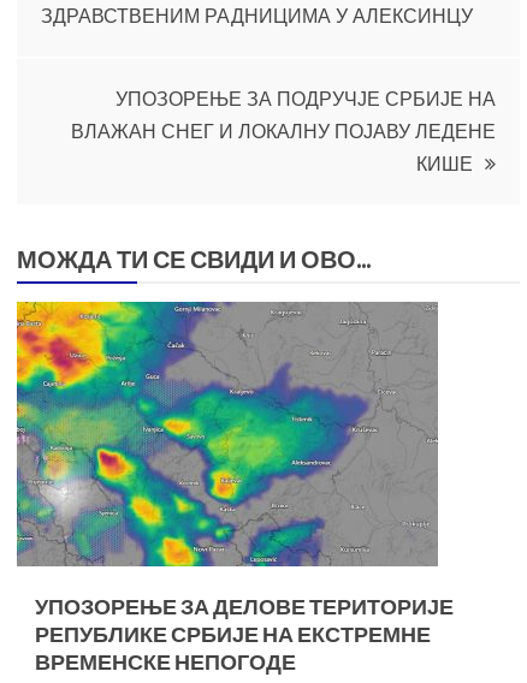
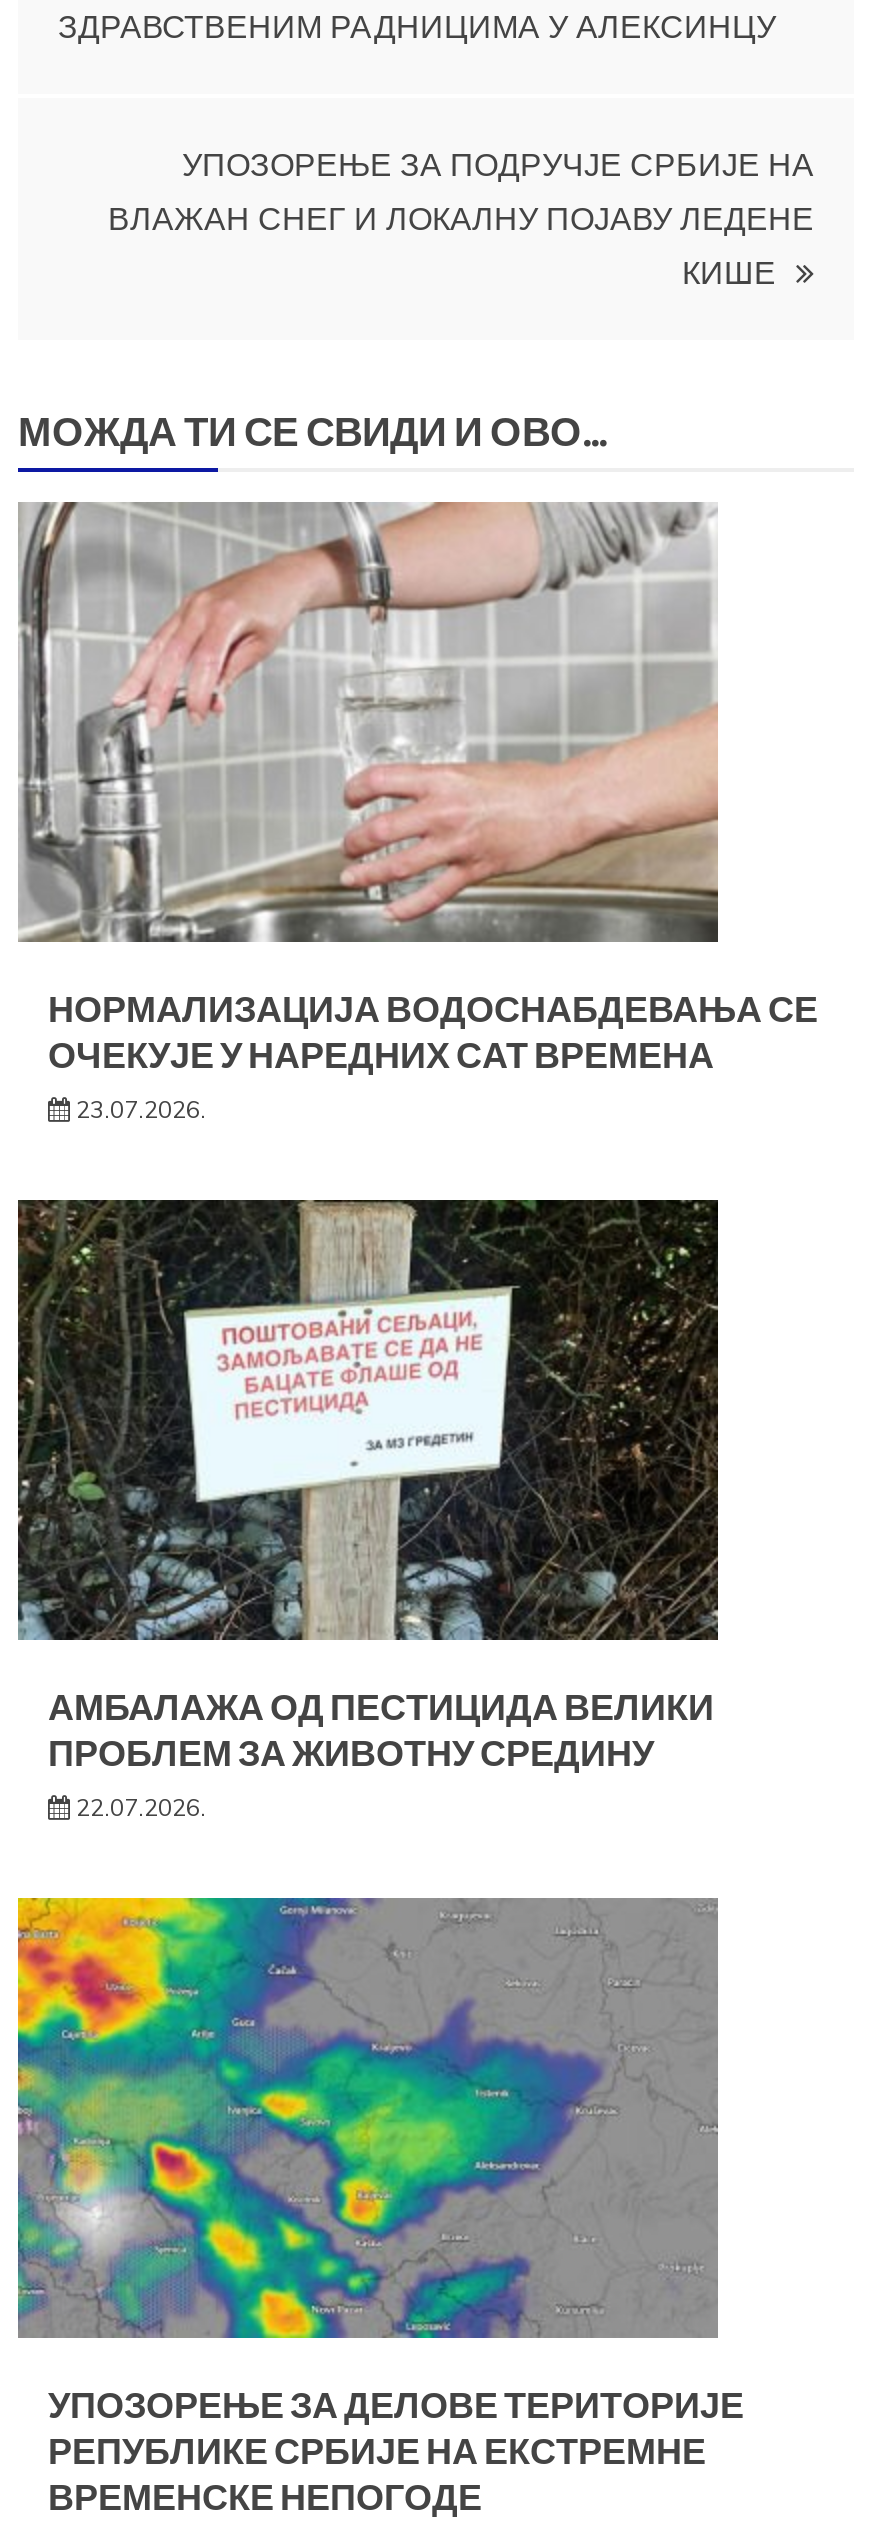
none -> [16,1198,720,1822] [image] | АМБАЛАЖА ОД ПЕСТИЦИДА ВЕЛИКИ | ПРОБЛЕМ ЗА ЖИВОТНУ СРЕДИНУ | 22.07.2026.
none -> [18,500,818,1124] [image] | НОРМАЛИЗАЦИЈА ВОДОСНАБДЕВАЊА СЕ | ОЧЕКУЈЕ У НАРЕДНИХ САТ ВРЕМЕНА | 23.07.2026.

